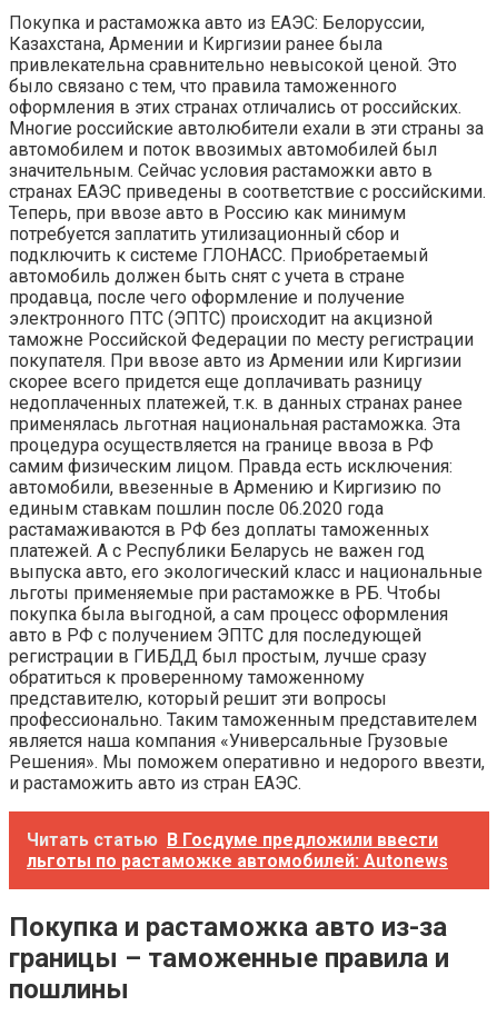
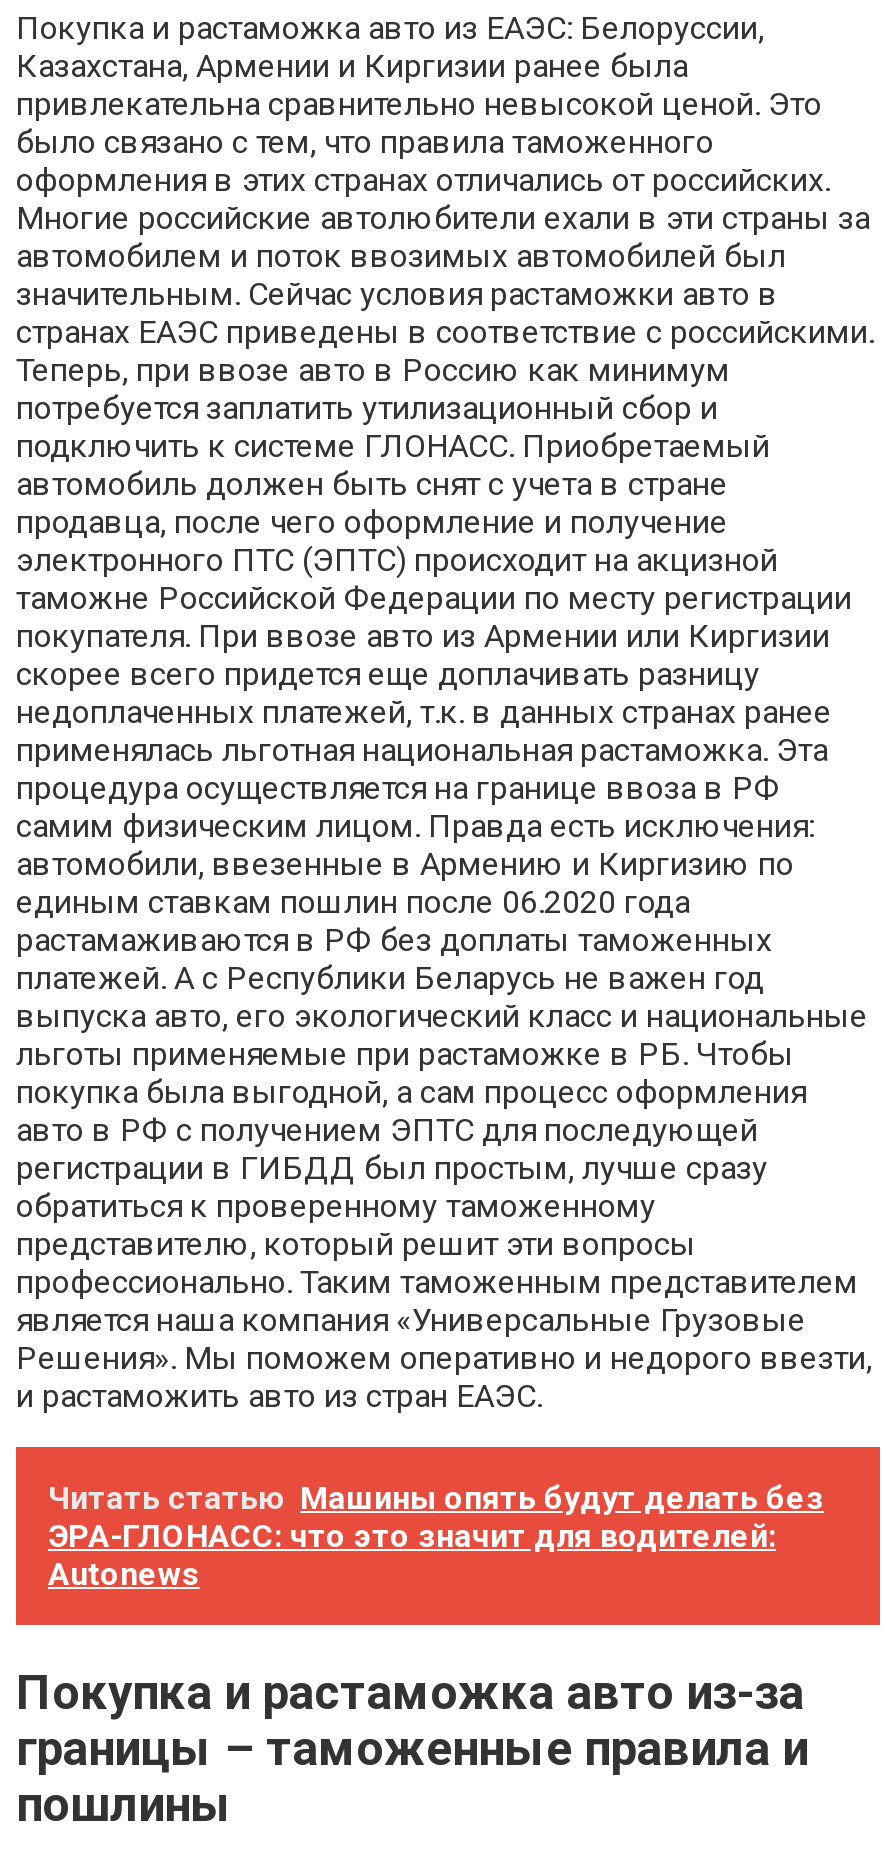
[27,830,448,872] Читать статью В Госдуме предложили ввести | льготы по растаможке автомобилей: Autonews -> [48,1480,824,1594] Читать статью Машины опять будут делать без | ЭРА-ГЛОНАСС: что это значит для водителей: | Autonews

